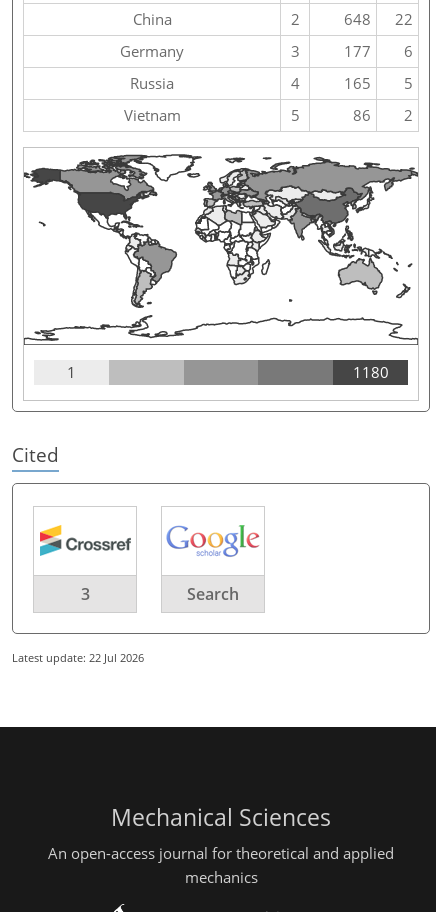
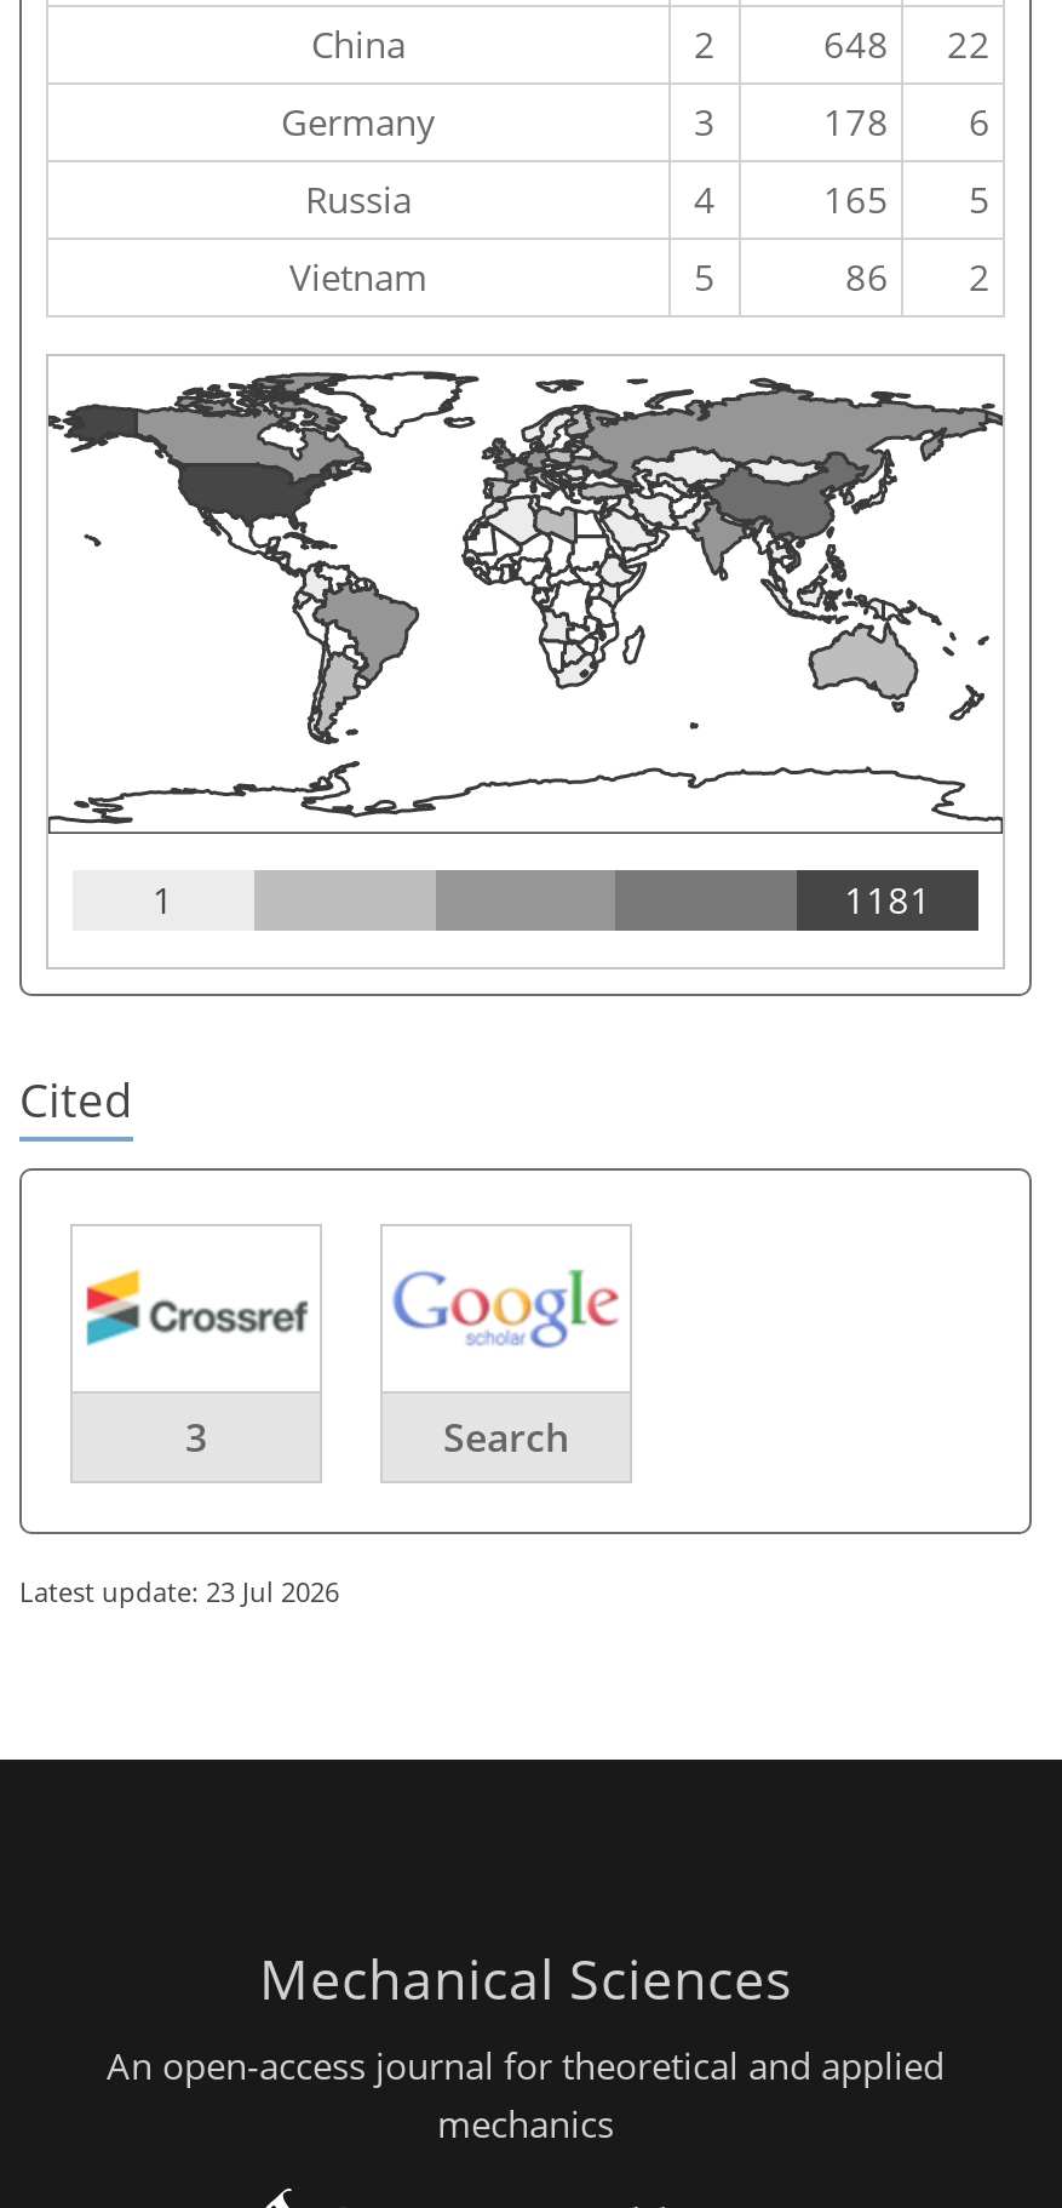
[344,41,413,61] 177 6 -> [823,96,991,145] 178 6
[353,362,389,382] 1180 -> [844,874,931,923] 1181
[12,650,144,665] Latest update: 22 Jul 2026 -> [19,1573,339,1609] Latest update: 23 Jul 2026

